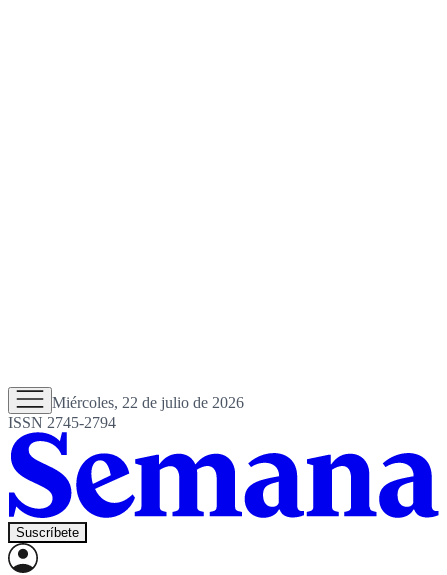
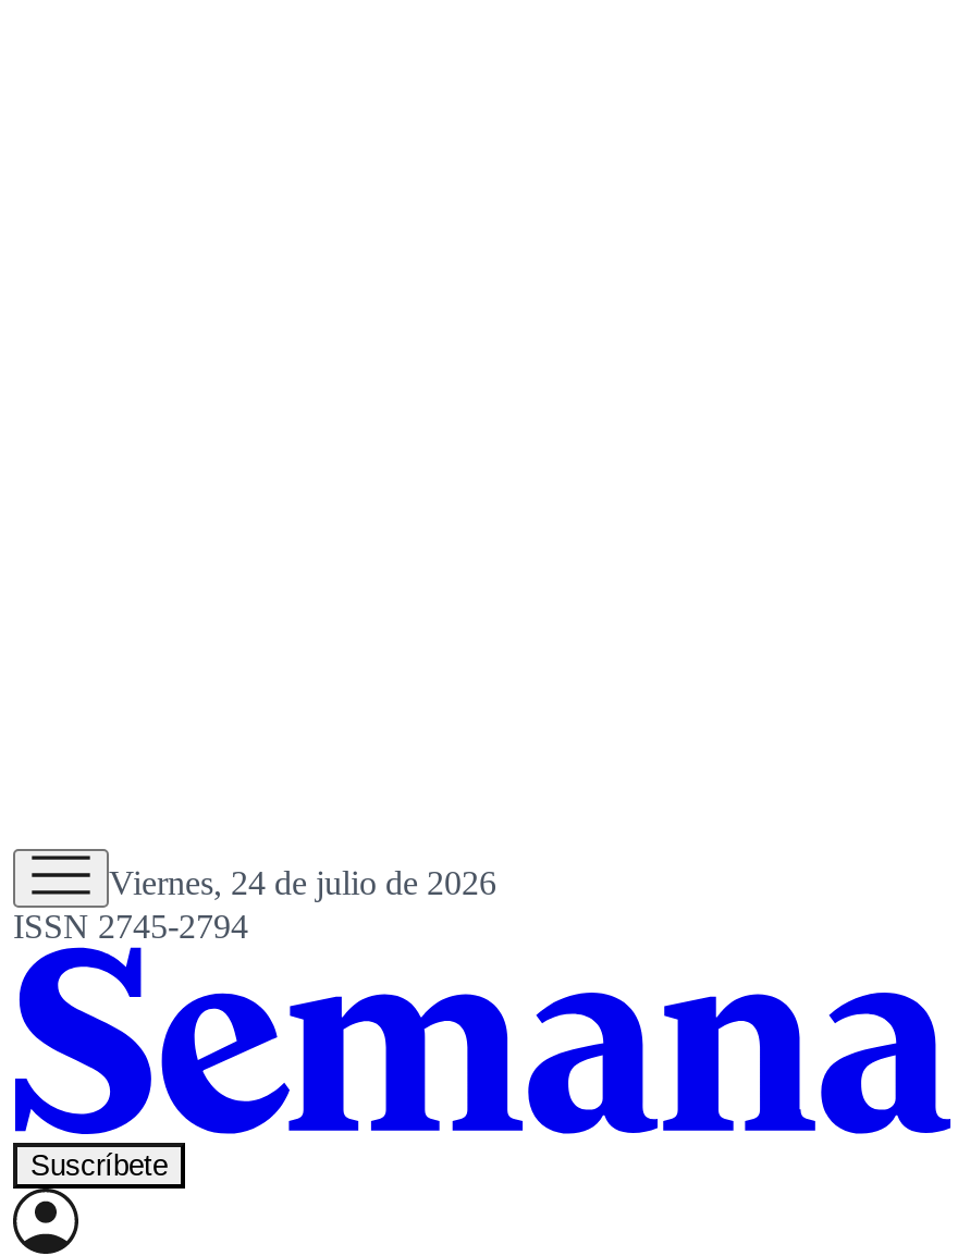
[52,394,244,411] Miércoles, 22 de julio de 2026 -> [109,864,496,901] Viernes, 24 de julio de 2026

